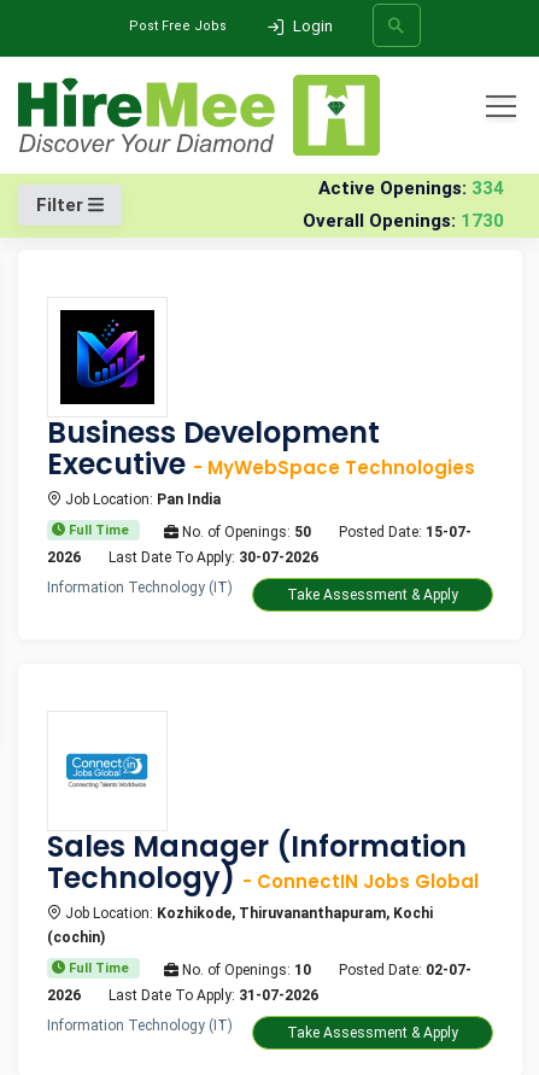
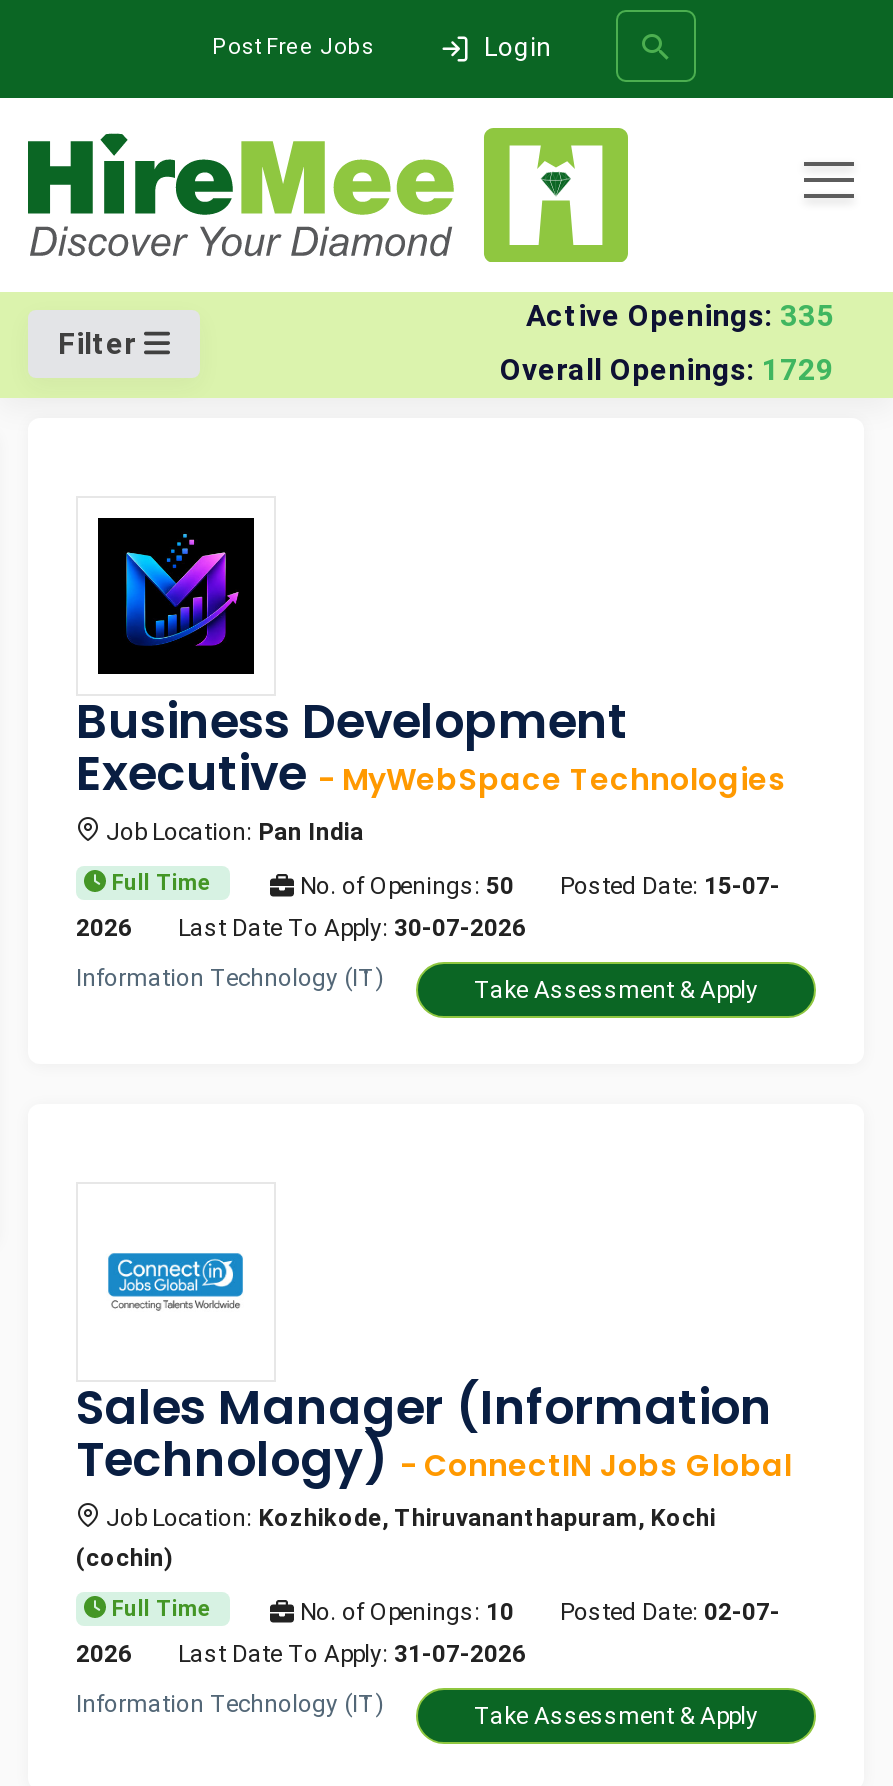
[318,177,504,199] Active Openings: 334 -> [526,298,834,334] Active Openings: 335
[303,210,504,232] Overall Openings: 1730 -> [500,352,834,388] Overall Openings: 1729

